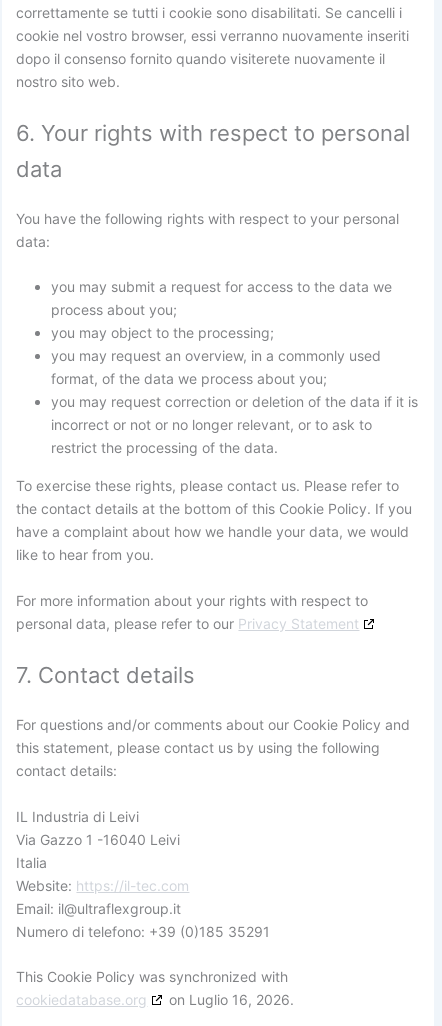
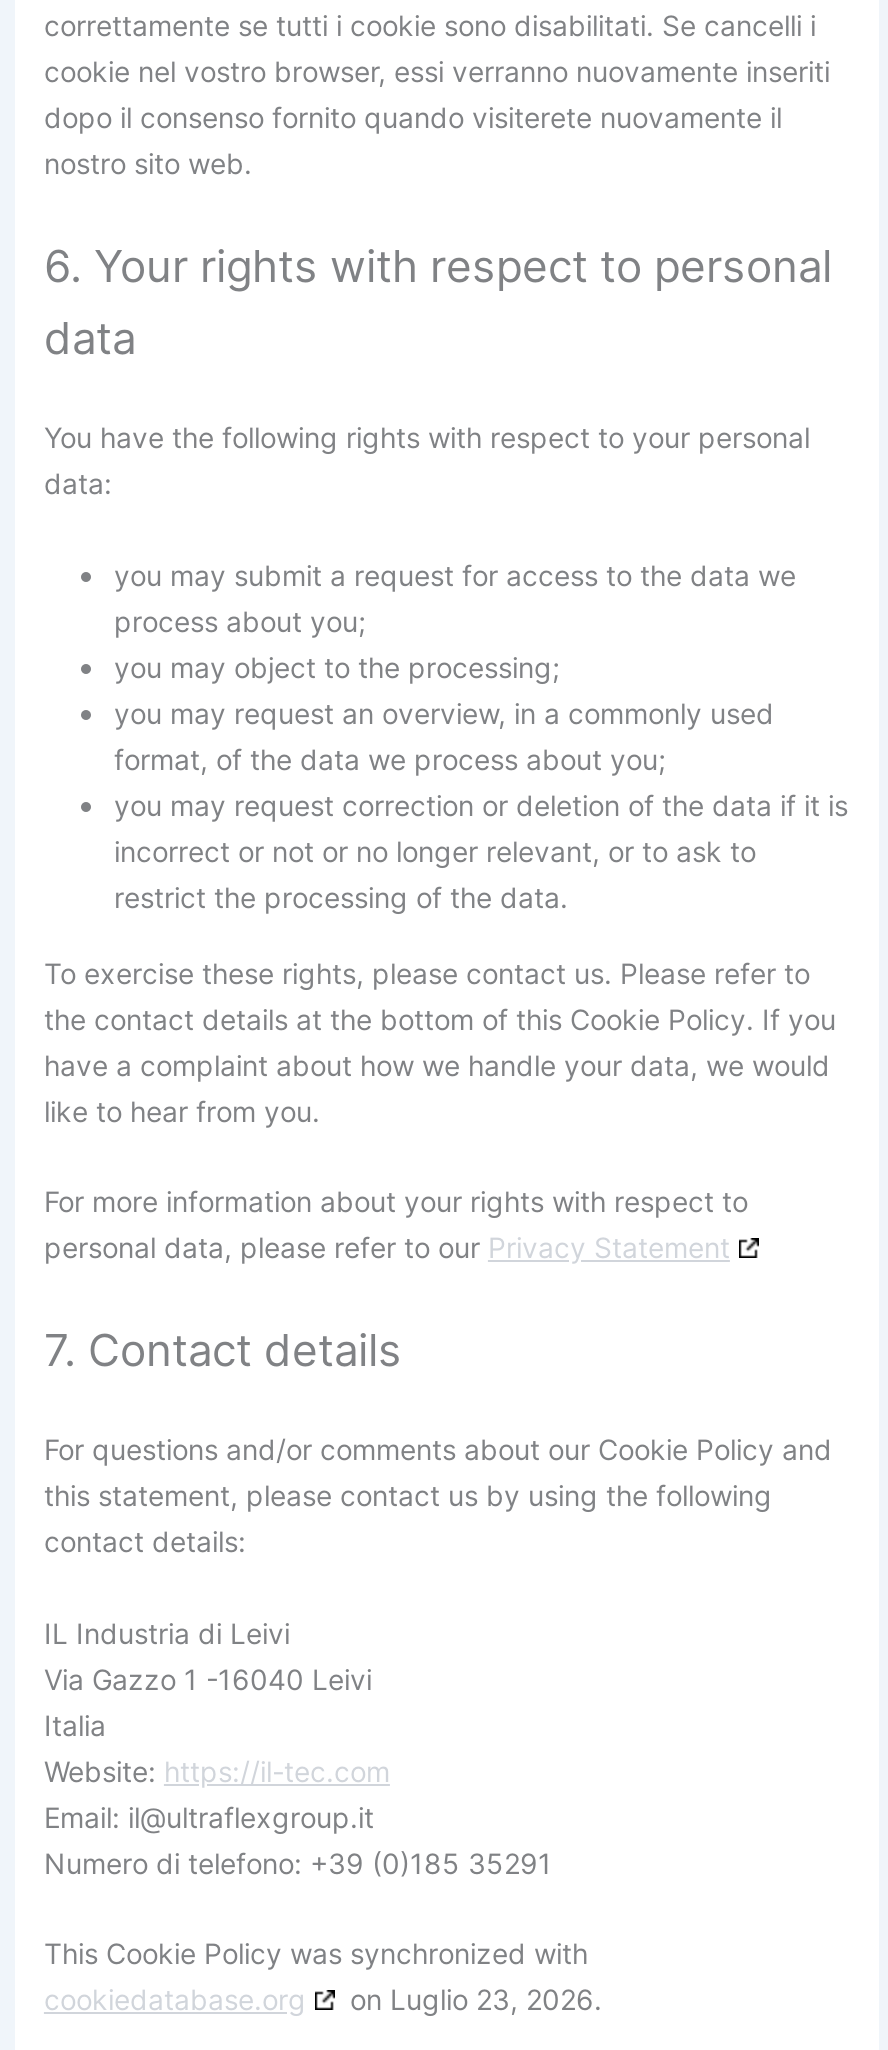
[165,991,294,1008] on Luglio 16, 2026. -> [342,1982,602,2016] on Luglio 23, 2026.

